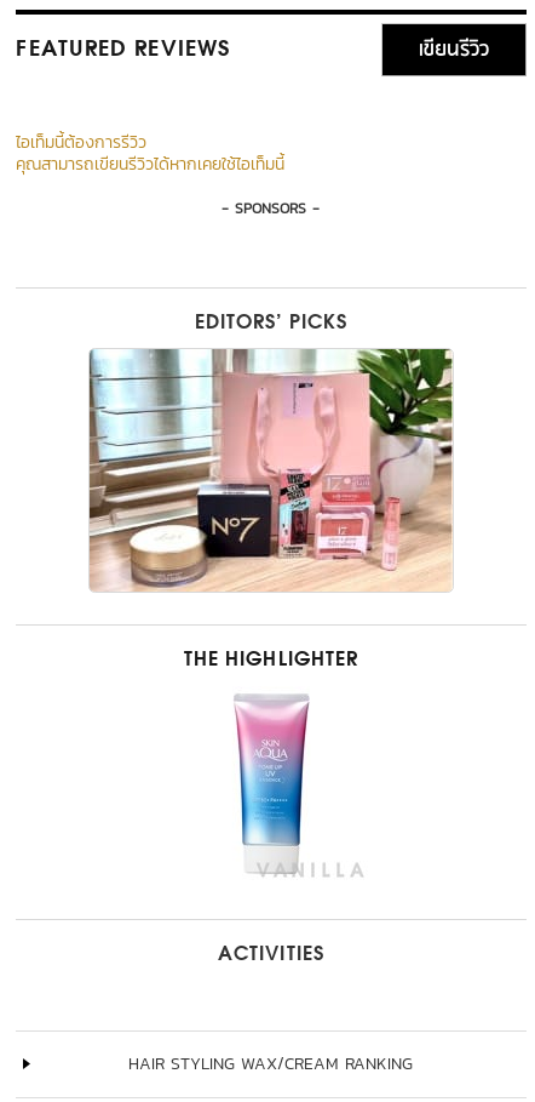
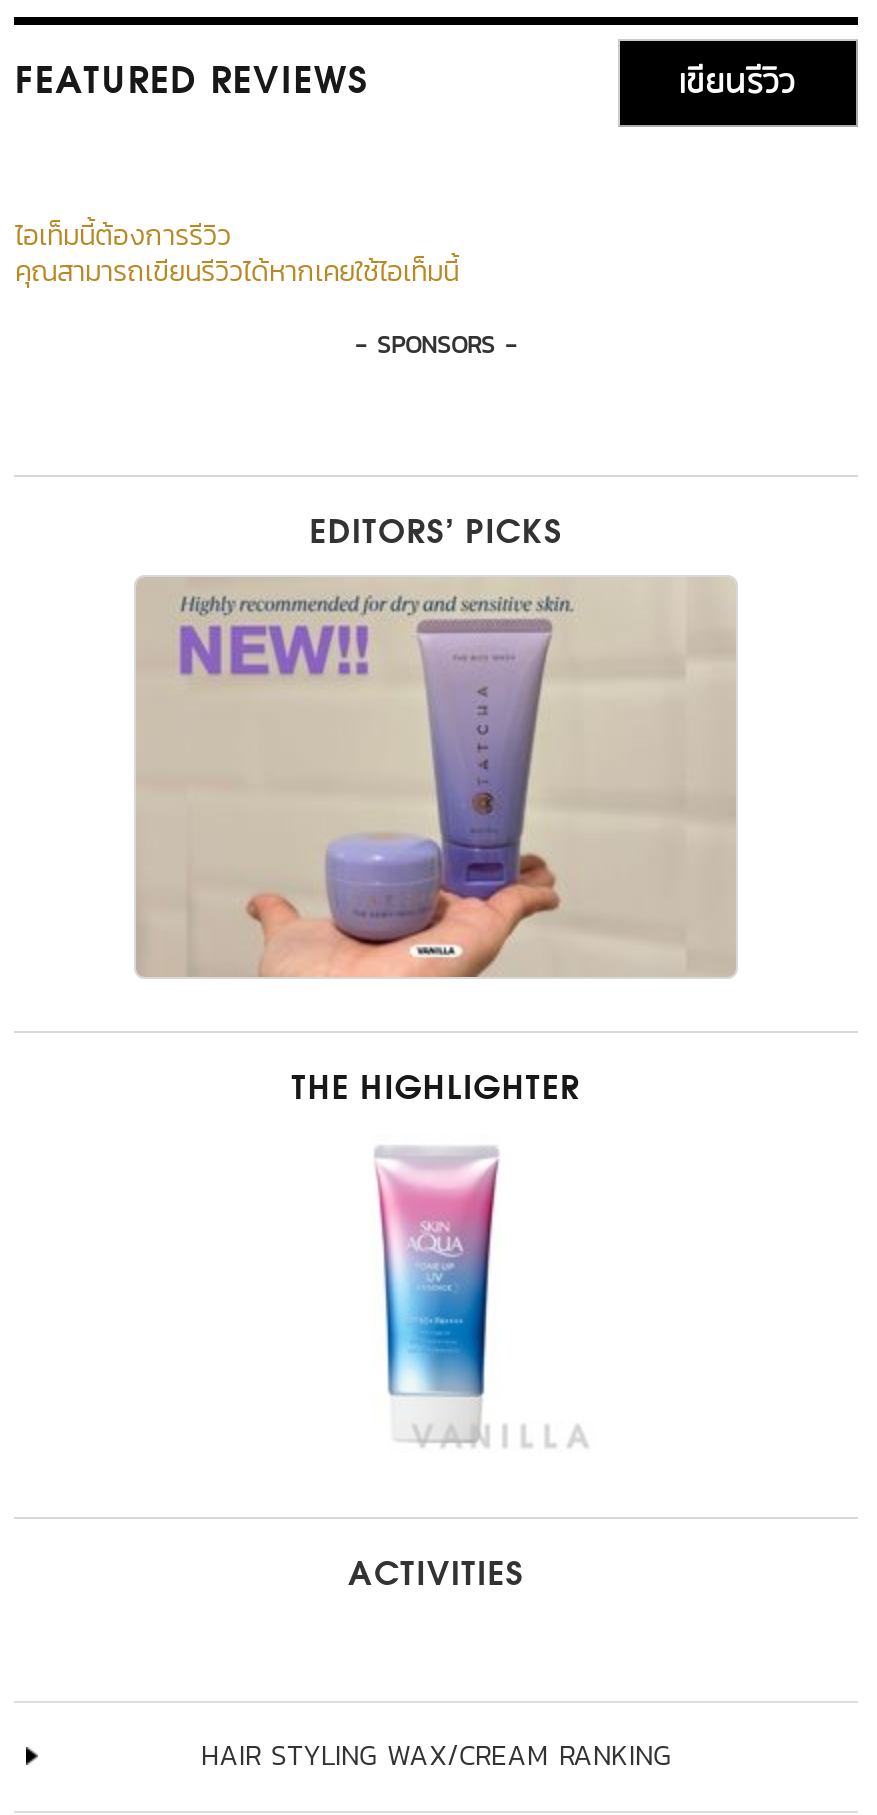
[90,348,453,592] [image] -> [138,577,736,979] [image]

